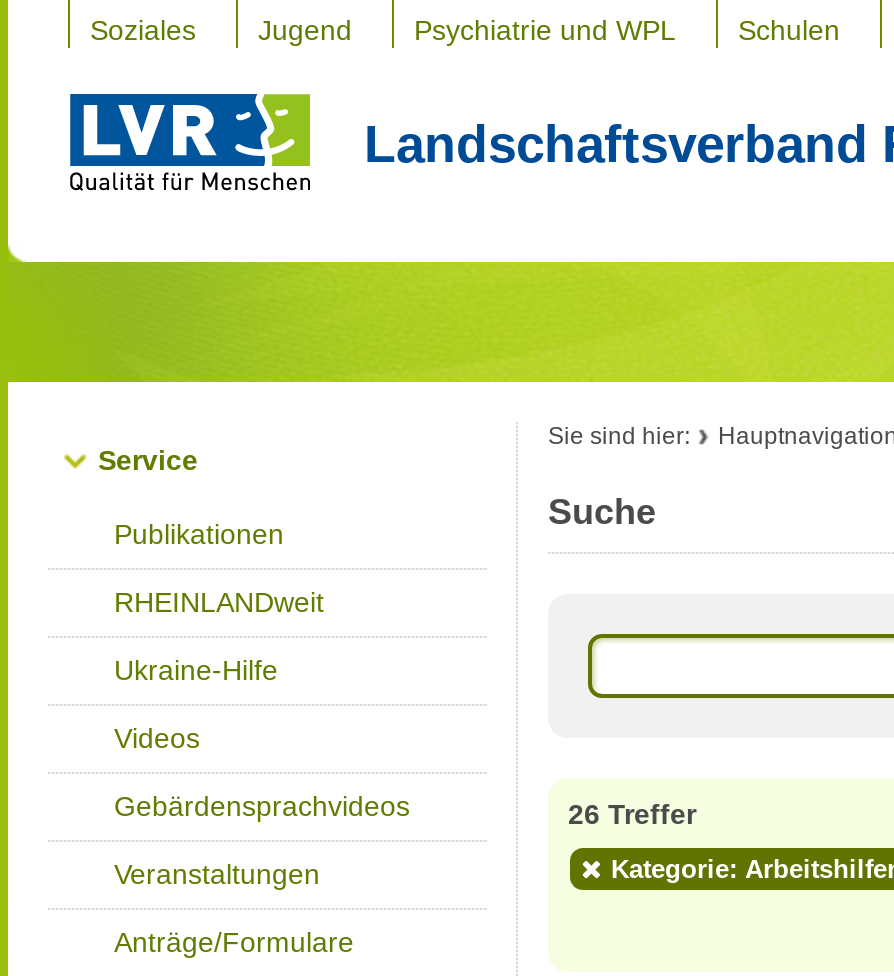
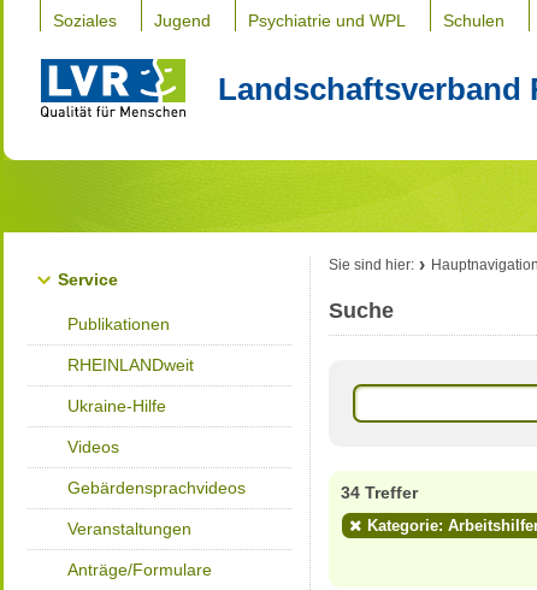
[568,798,696,830] 26 Treffer -> [341,483,418,502] 34 Treffer

